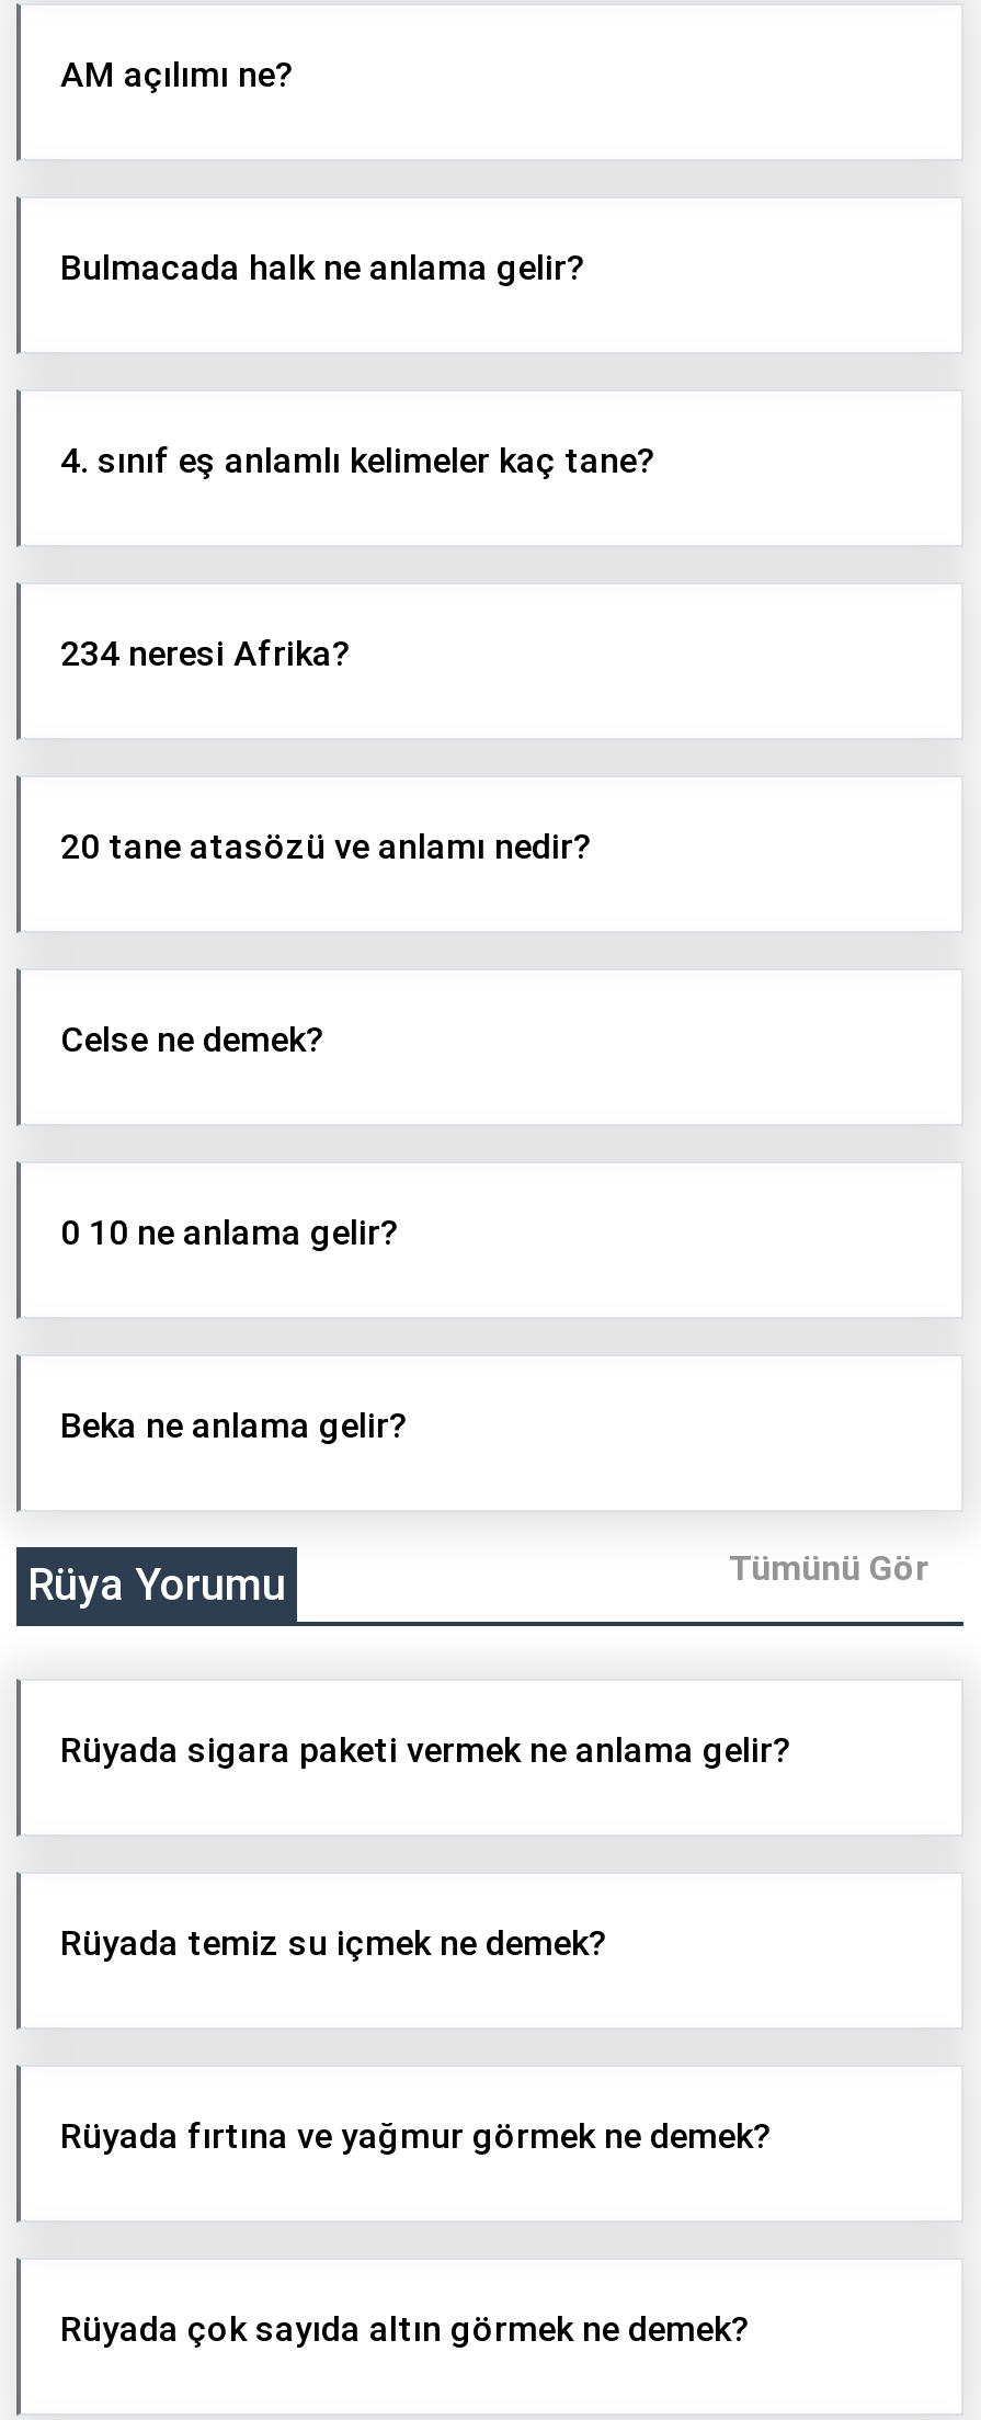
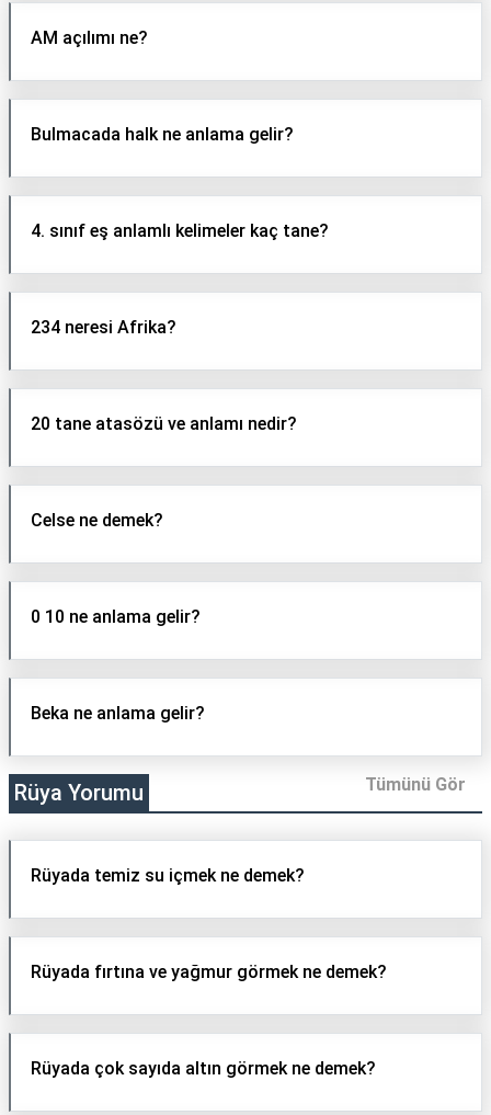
[60,1730,792,1772] Rüyada sigara paketi vermek ne anlama gelir? -> none

